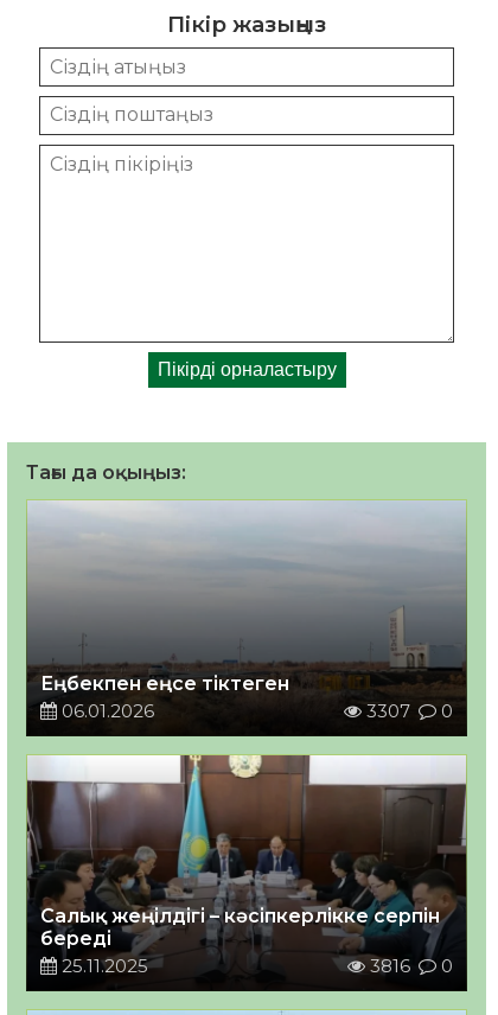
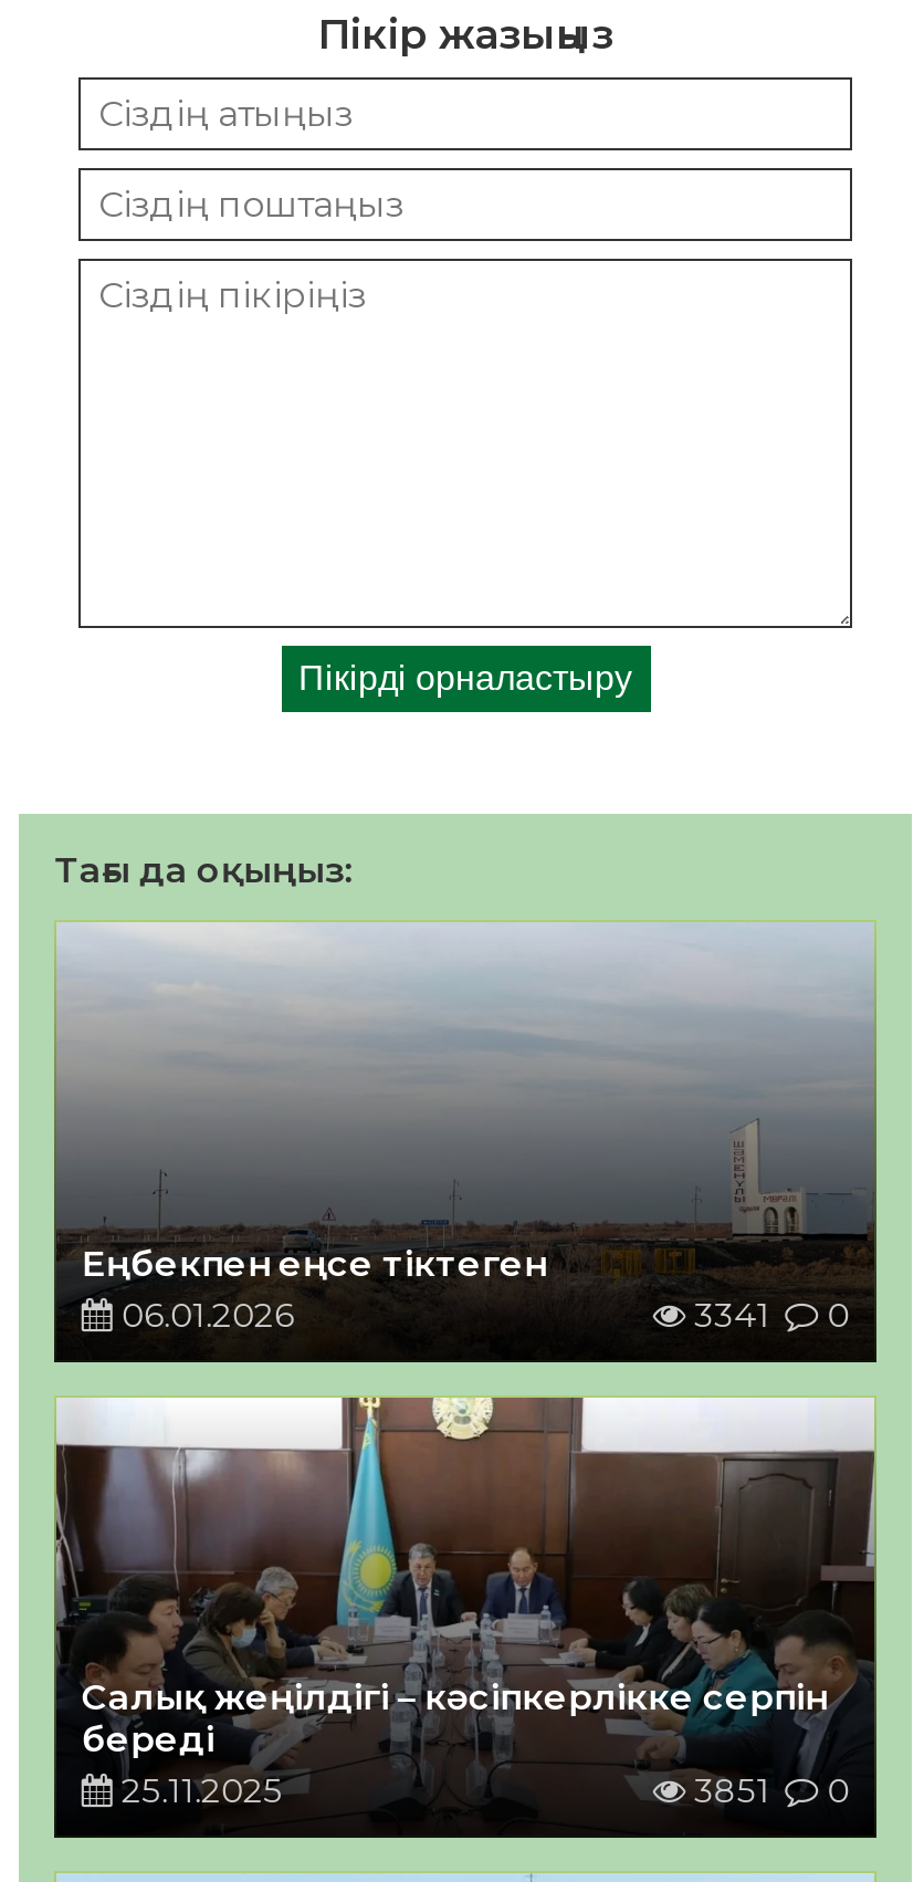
[361,700,452,723] 3307 0 -> [685,1295,849,1337] 3341 0
[365,955,452,978] 3816 0 -> [685,1770,849,1812] 3851 0

